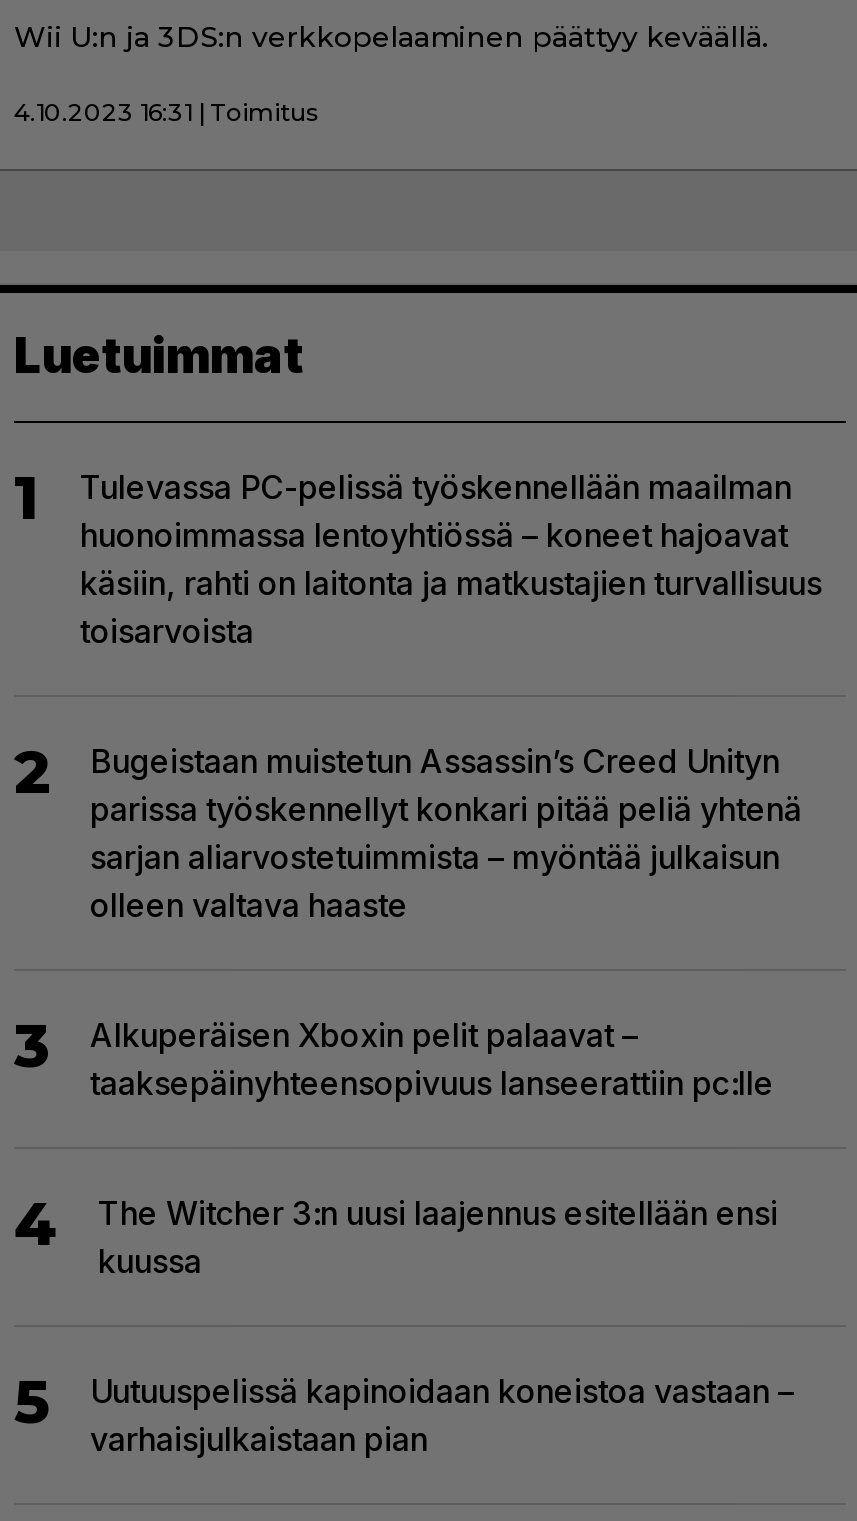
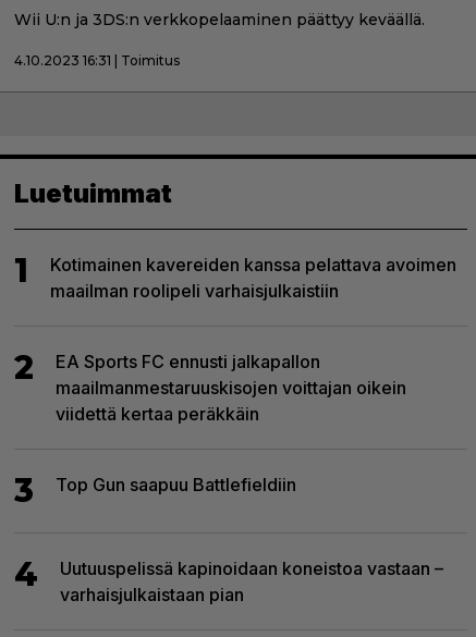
[80,467,822,651] Tulevassa PC-pelissä työskennellään maailman | huonoimmassa lentoyhtiössä – koneet hajoavat | käsiin, rahti on laitonta ja matkustajien turvallisuus | toisarvoista -> [50,253,456,301] Kotimainen kavereiden kanssa pelattava avoimen | maailman roolipeli varhaisjulkaistiin
[90,741,802,925] Bugeistaan muistetun Assassin’s Creed Unityn | parissa työskennellyt konkari pitää peliä yhtenä | sarjan aliarvostetuimmista – myöntää julkaisun | olleen valtava haaste -> [56,350,406,424] EA Sports FC ennusti jalkapallon | maailmanmestaruuskisojen voittajan oikein | viidettä kertaa peräkkäin
[90,1015,774,1103] Alkuperäisen Xboxin pelit palaavat – | taaksepäinyhteensopivuus lanseerattiin pc:lle -> [56,473,296,495] Top Gun saapuu Battlefieldiin
[14,1193,778,1439] The Witcher 3:n uusi laajennus esitellään ensi | kuussa | 5 -> none

